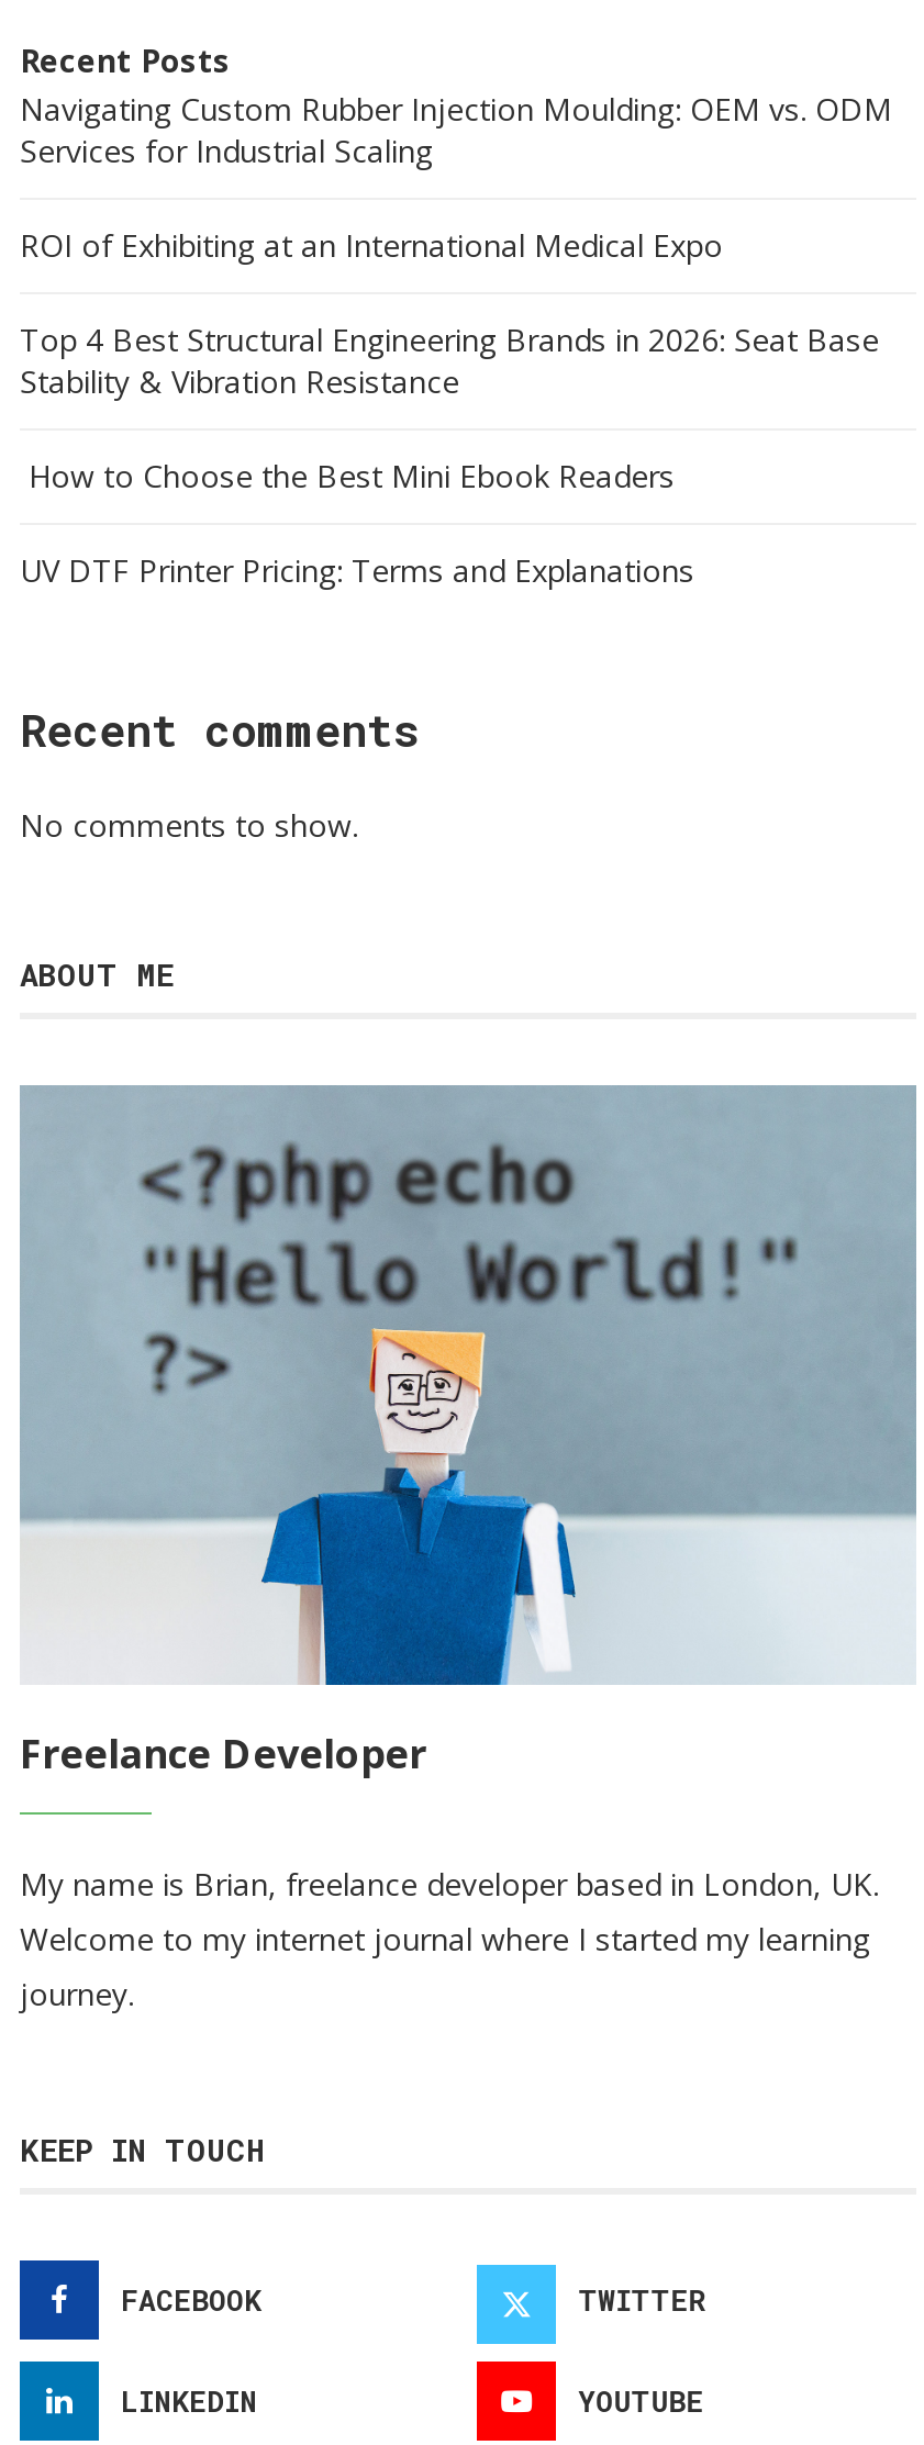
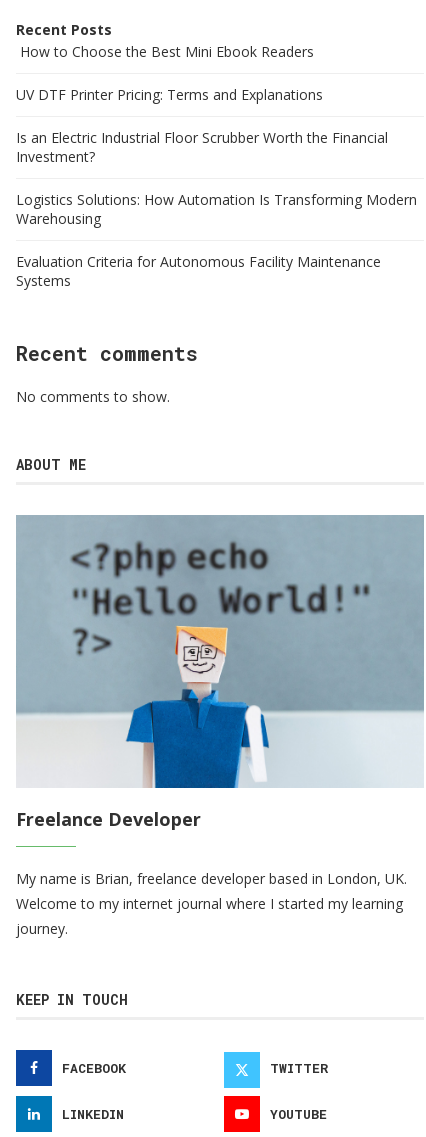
[20,88,892,402] Navigating Custom Rubber Injection Moulding: OEM vs. ODM | Services for Industrial Scaling | ROI of Exhibiting at an International Medical Expo | Top 4 Best Structural Engineering Brands in 2026: Seat Base | Stability & Vibration Resistance -> none
moved [20,455,694,591] -> [16,42,323,104]: How to Choose the Best Mini Ebook Readers | UV DTF Printer Pricing: Terms and Explanations
none -> [16,128,417,290] Is an Electric Industrial Floor Scrubber Worth the Financial | Investment? | Logistics Solutions: How Automation Is Transforming Modern | Warehousing | Evaluation Criteria for Autonomous Facility Maintenance | Systems

